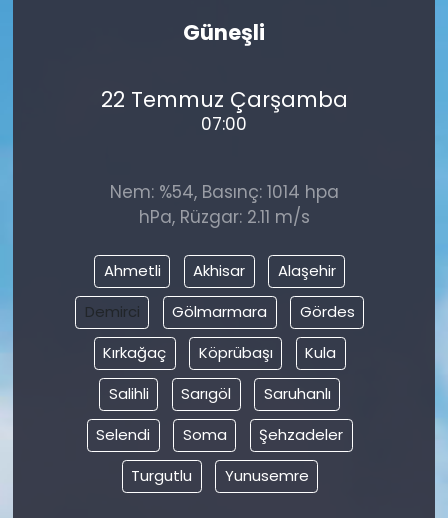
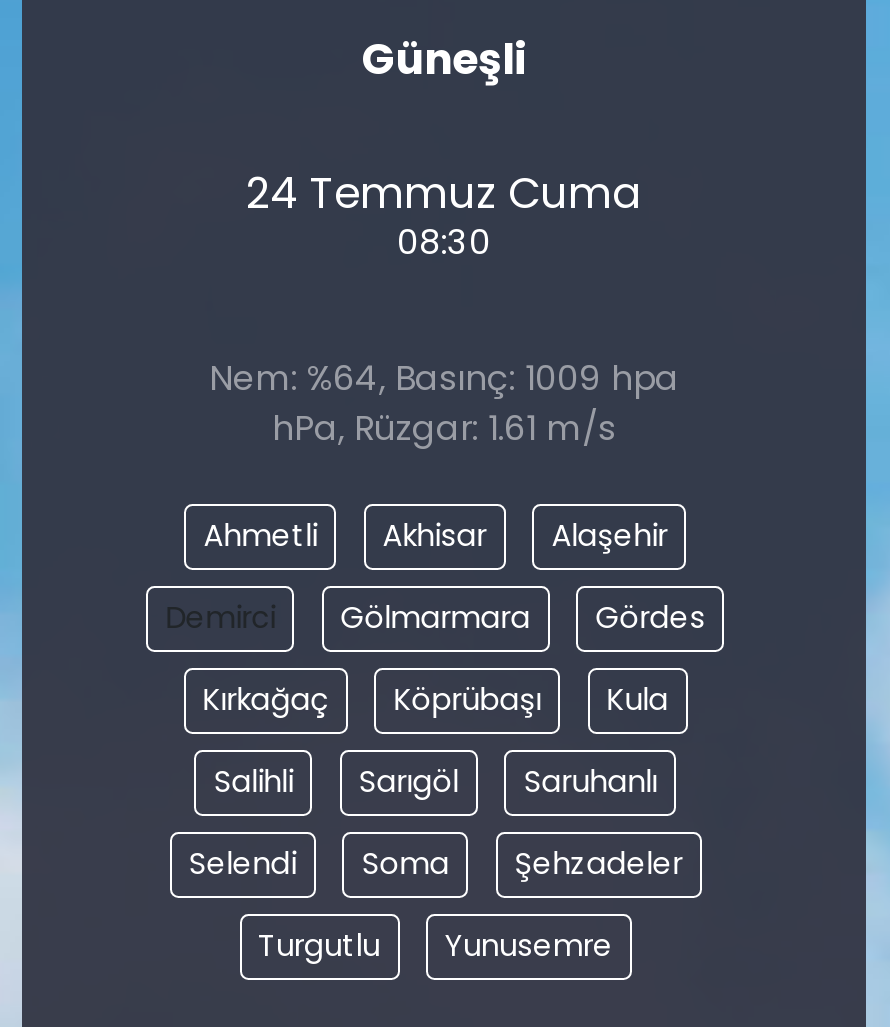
[100,85,347,114] 22 Temmuz Çarşamba -> [246,164,642,222] 24 Temmuz Cuma
[201,112,247,136] 07:00 -> [397,218,491,266] 08:30
[109,180,338,204] Nem: %54, Basınç: 1014 hpa -> [209,353,679,401] Nem: %64, Basınç: 1009 hpa
[138,205,309,229] hPa, Rüzgar: 2.11 m/s -> [272,403,616,451] hPa, Rüzgar: 1.61 m/s

